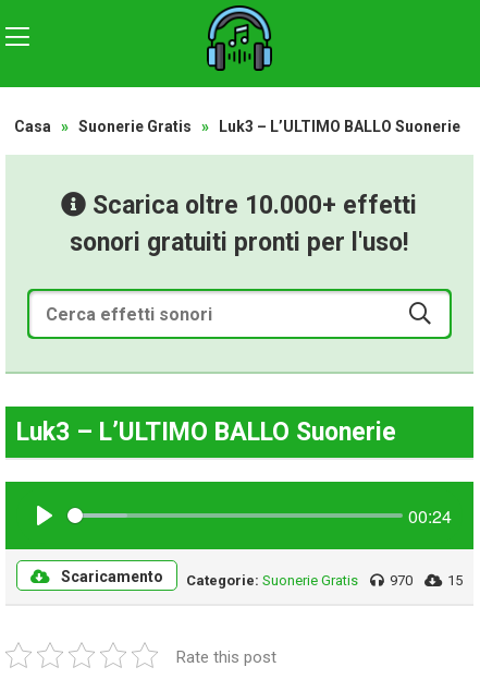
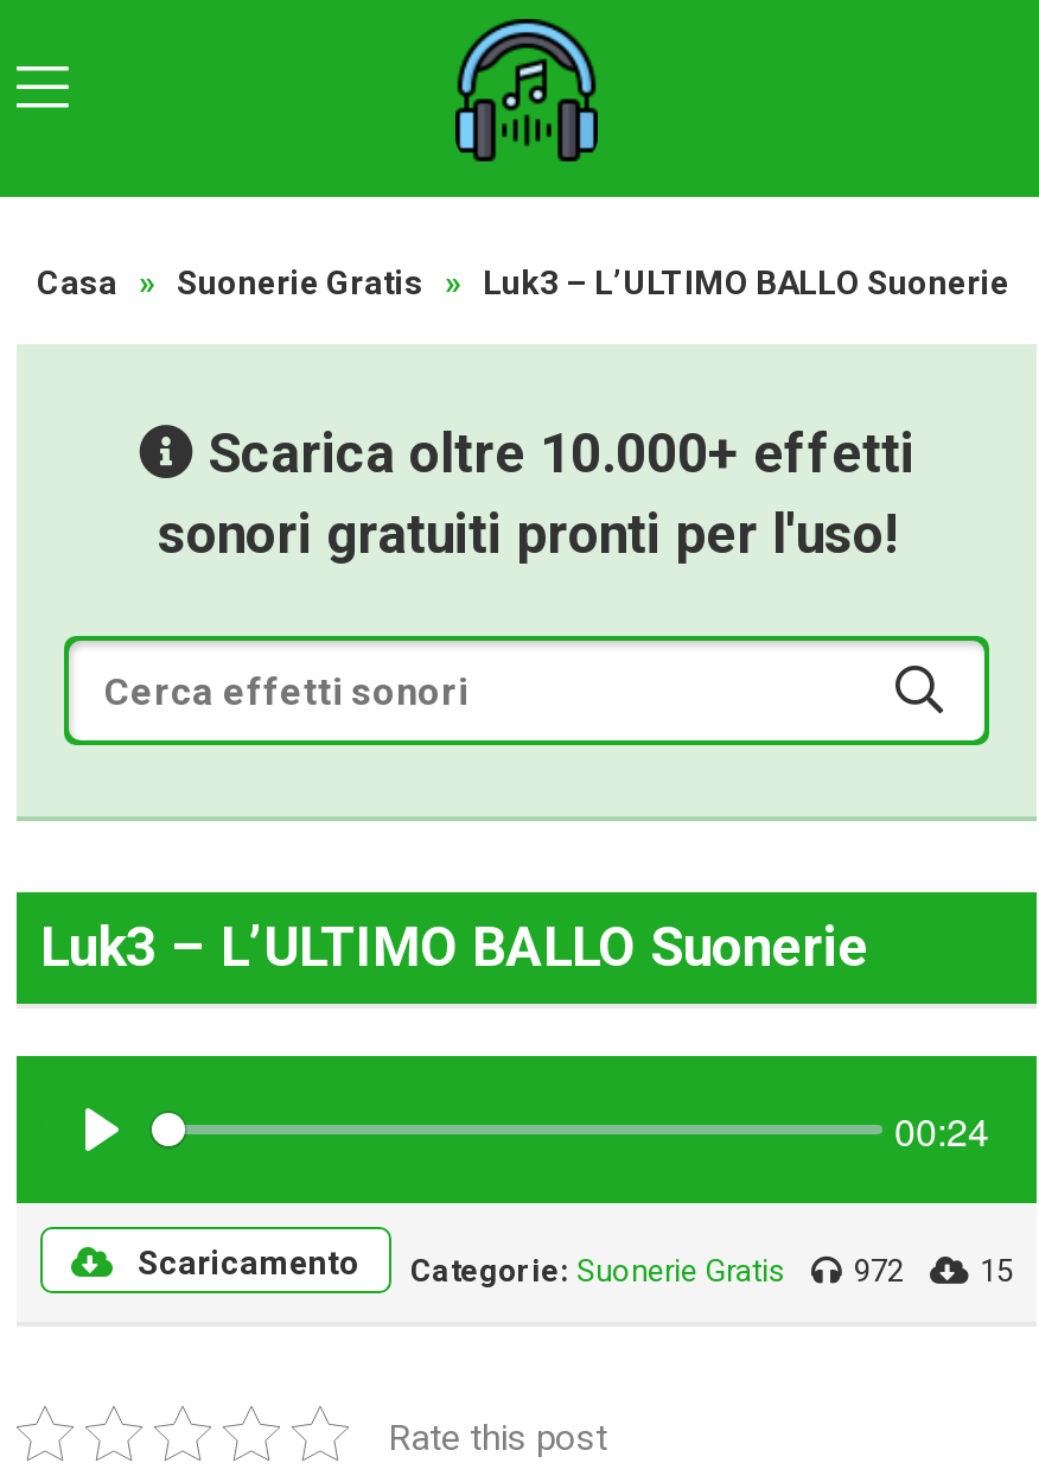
[61,568,413,589] Scaricamento Categorie: Suonerie Gratis 970 -> [138,1244,904,1289] Scaricamento Categorie: Suonerie Gratis 972

